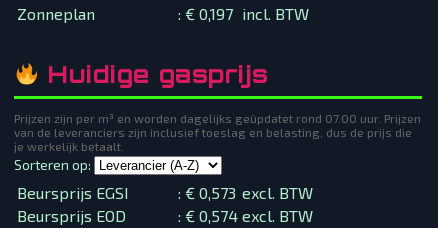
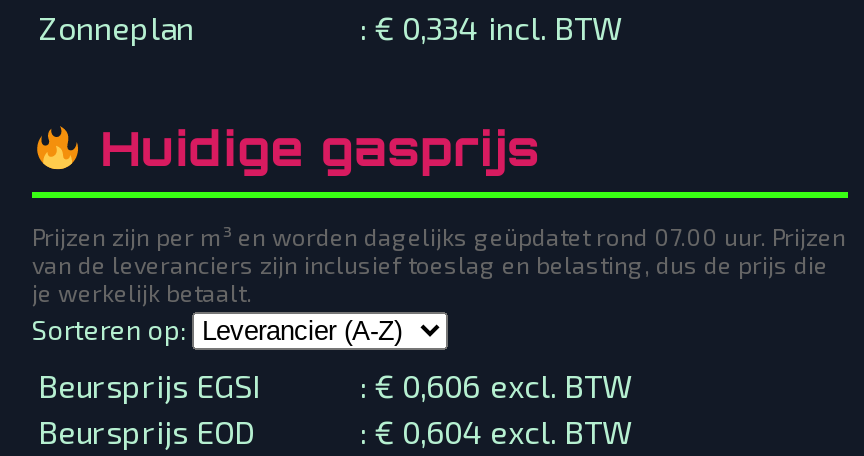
[178,4,309,23] : € 0,197 incl. BTW -> [360,7,622,45] : € 0,334 incl. BTW
[178,183,313,202] : € 0,573 excl. BTW -> [360,366,632,404] : € 0,606 excl. BTW
[178,206,313,225] : € 0,574 excl. BTW -> [360,412,632,450] : € 0,604 excl. BTW

